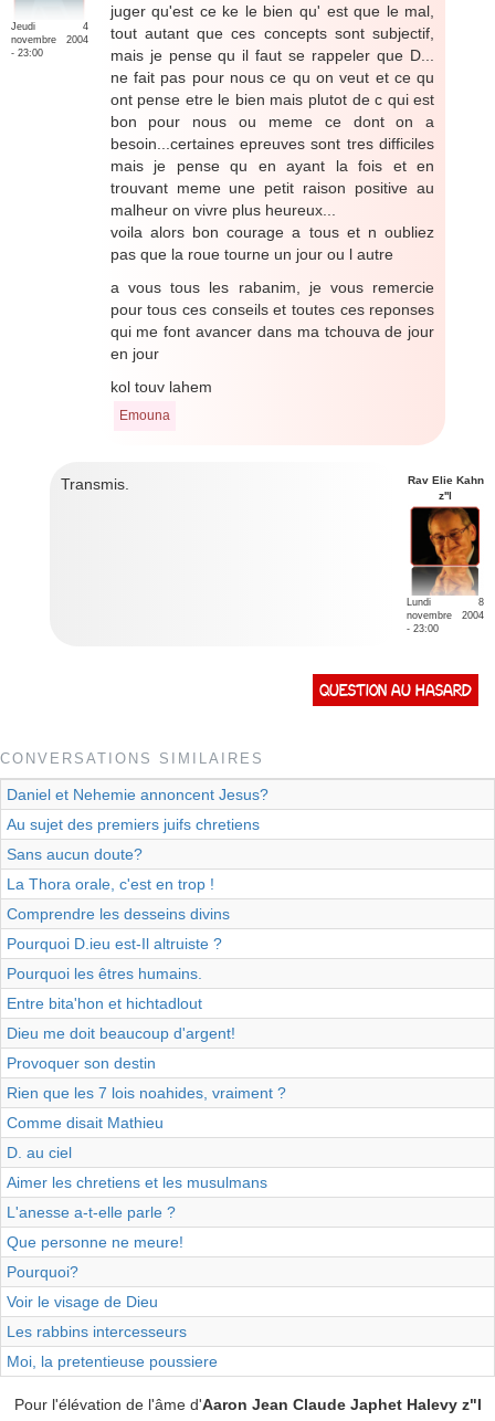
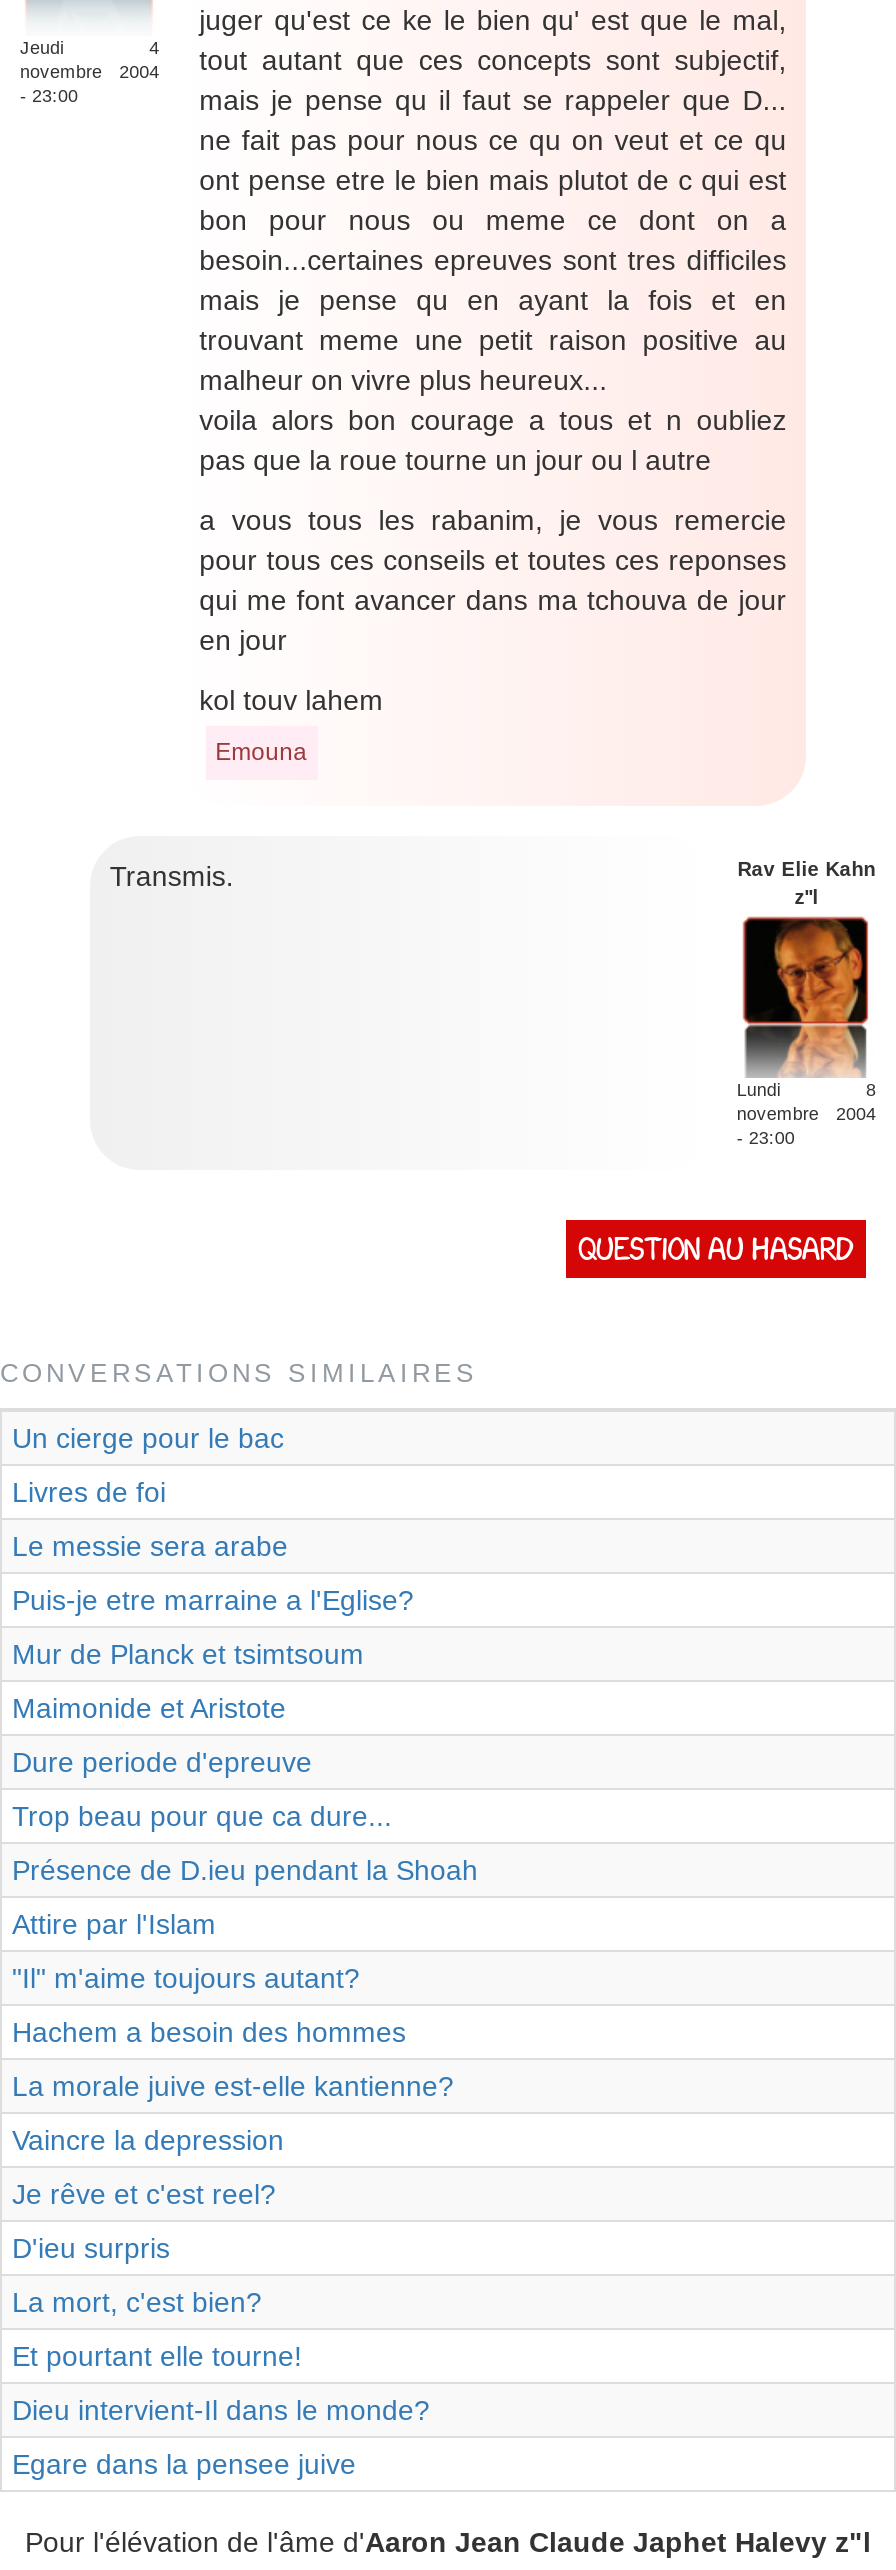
[7,786,268,803] Daniel et Nehemie annoncent Jesus? -> [12,1422,284,1454] Un cierge pour le bac
[7,815,260,833] Au sujet des premiers juifs chretiens -> [12,1476,166,1508] Livres de foi
[7,845,143,863] Sans aucun doute? -> [12,1530,288,1562] Le messie sera arabe
[7,875,214,893] La Thora orale, c'est en trop ! -> [12,1584,414,1616] Puis-je etre marraine a l'Eglise?
[7,905,230,923] Comprendre les desseins divins -> [12,1638,364,1670] Mur de Planck et tsimtsoum
[7,935,222,952] Pourquoi D.ieu est-Il altruiste ? -> [12,1692,286,1724] Maimonide et Aristote
[7,965,202,982] Pourquoi les êtres humains. -> [12,1746,312,1778] Dure periode d'epreuve
[7,994,202,1012] Entre bita'hon et hichtadlout -> [12,1800,392,1832] Trop beau pour que ca dure...
[7,1024,235,1042] Dieu me doit beaucoup d'argent! -> [12,1854,478,1886] Présence de D.ieu pendant la Shoah
[7,1054,156,1072] Provoquer son destin -> [12,1908,216,1940] Attire par l'Islam
[7,1084,286,1102] Rien que les 7 lois noahides, vraiment ? -> [12,1962,360,1994] "Il" m'aime toujours autant?
[7,1114,164,1131] Comme disait Mathieu -> [12,2016,406,2048] Hachem a besoin des hommes
[7,1144,72,1161] D. au ciel -> [12,2070,454,2102] La morale juive est-elle kantienne?
[7,1173,267,1191] Aimer les chretiens et les musulmans -> [12,2124,284,2156] Vaincre la depression
[7,1203,176,1221] L'anesse a-t-elle parle ? -> [12,2178,276,2210] Je rêve et c'est reel?
[7,1233,183,1251] Que personne ne meure! -> [12,2232,170,2264] D'ieu surpris
[7,1263,78,1281] Pourquoi? -> [12,2286,262,2318] La mort, c'est bien?
[7,1293,158,1311] Voir le visage de Dieu -> [12,2340,302,2372] Et pourtant elle tourne!
[7,1323,187,1340] Les rabbins intercesseurs -> [12,2394,430,2426] Dieu intervient-Il dans le monde?
[7,1352,218,1370] Moi, la pretentieuse poussiere -> [12,2448,356,2480] Egare dans la pensee juive

